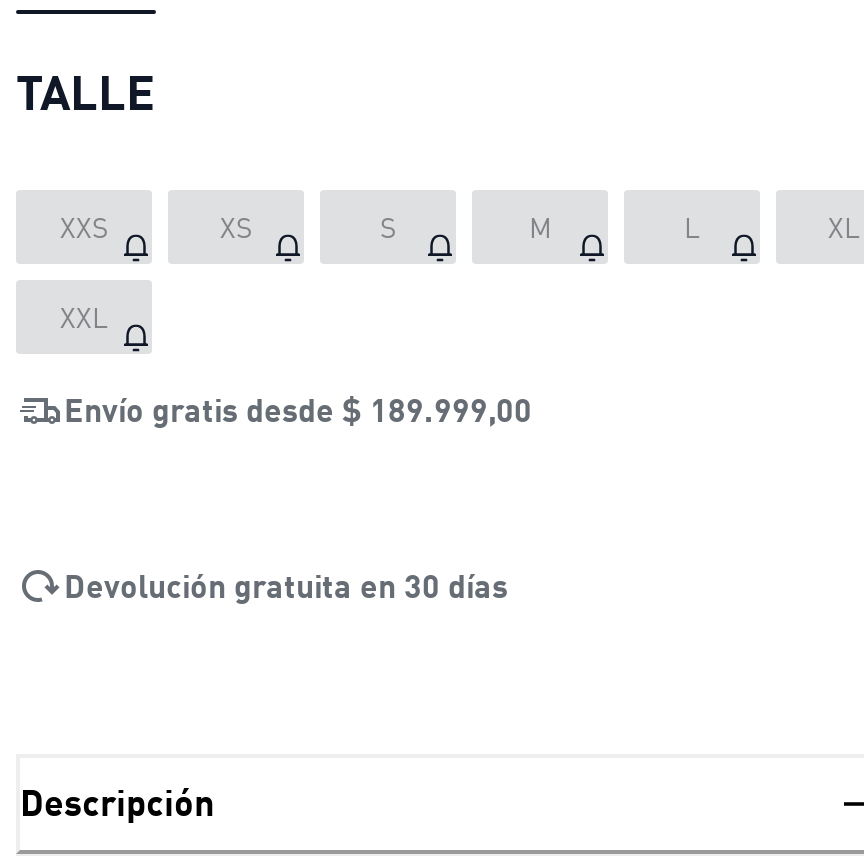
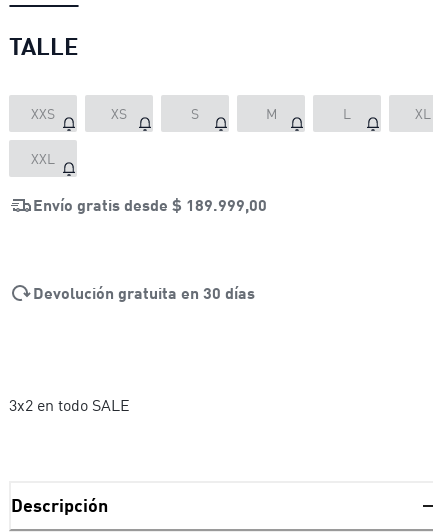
none -> [9,395,130,415] 3x2 en todo SALE

